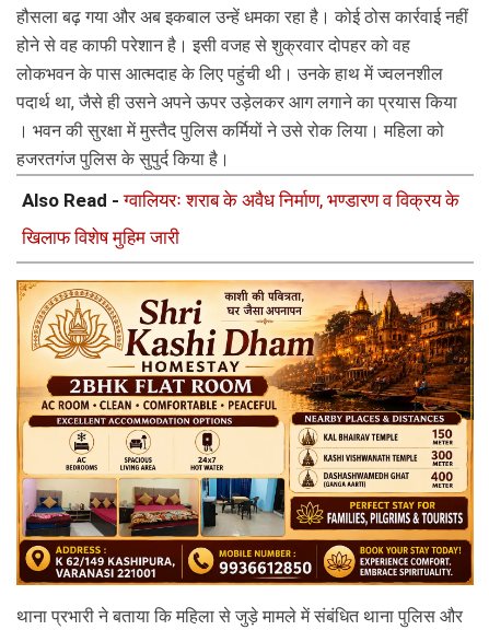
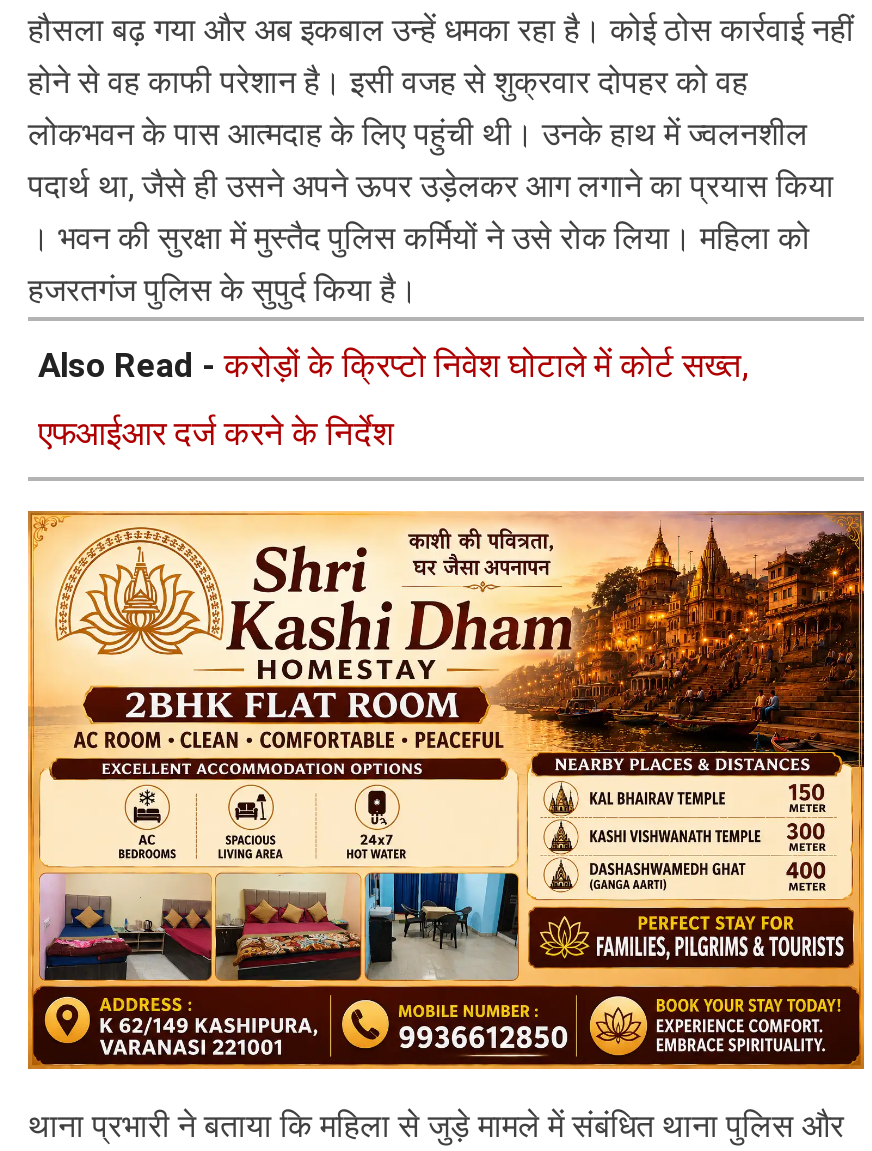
[22,189,459,211] Also Read - ग्वालियरः शराब के अवैध निर्माण, भण्डारण व विक्रय के -> [38,345,748,385] Also Read - करोड़ों के क्रिप्टो निवेश घोटाले में कोर्ट सख्त,
[22,226,179,248] खिलाफ विशेष मुहिम जारी -> [38,413,394,453] एफआईआर दर्ज करने के निर्देश

